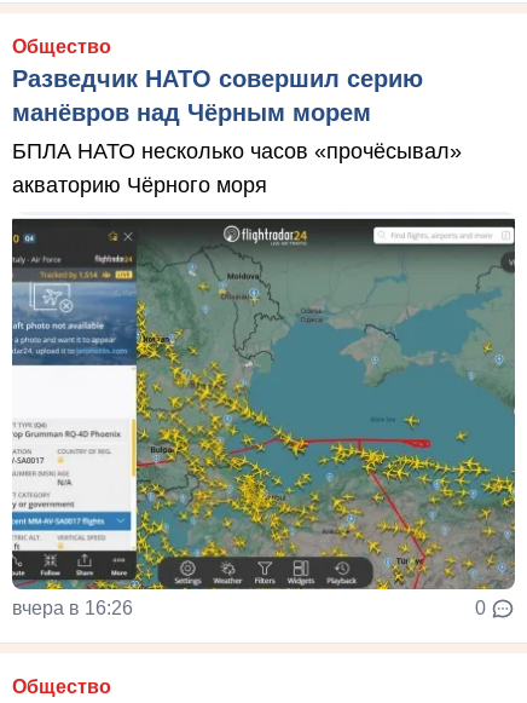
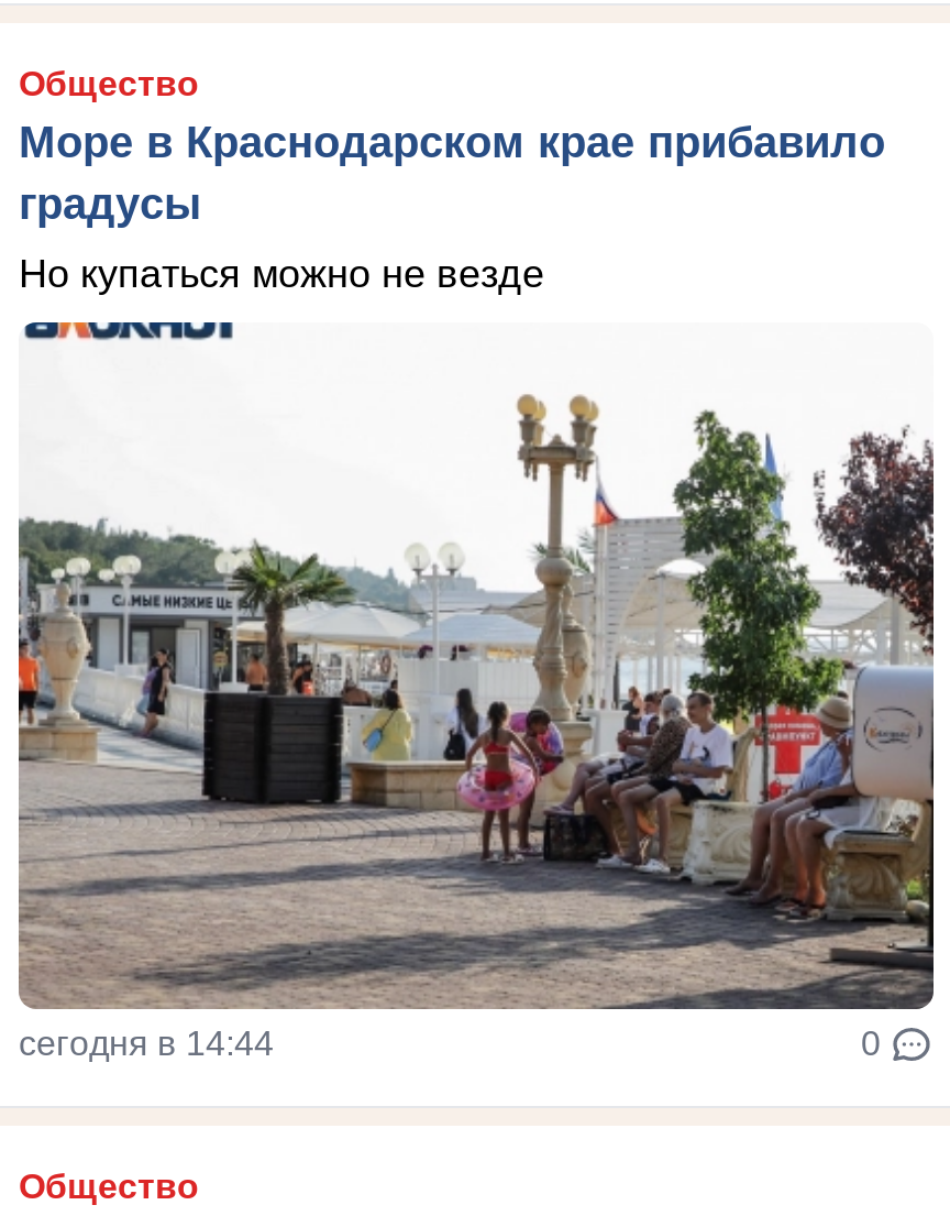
[12,66,423,126] Разведчик НАТО совершил серию | манёвров над Чёрным морем -> [19,119,885,229] Море в Краснодарском крае прибавило | градусы
[12,140,462,198] БПЛА НАТО несколько часов «прочёсывал» | акваторию Чёрного моря -> [19,253,544,297] Но купаться можно не везде
[11,218,516,619] [image] | вчера в 16:26 -> [16,393,936,1063] [image] | сегодня в 14:44

